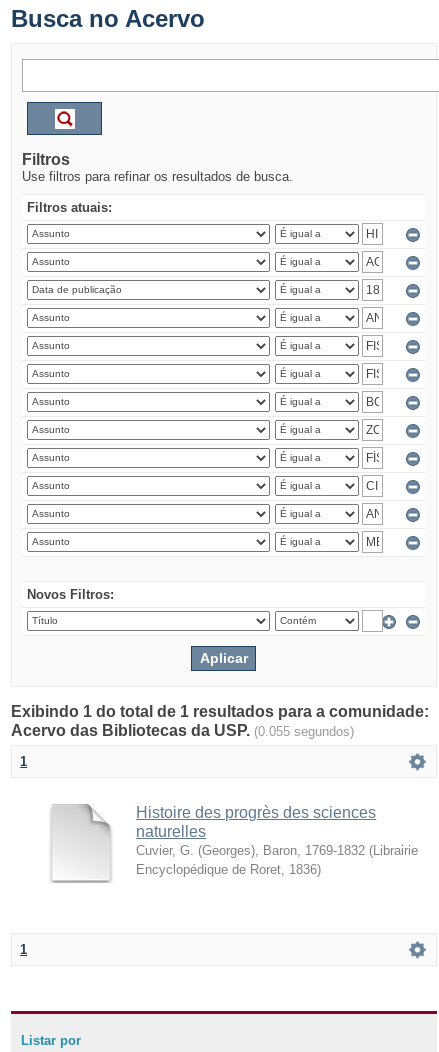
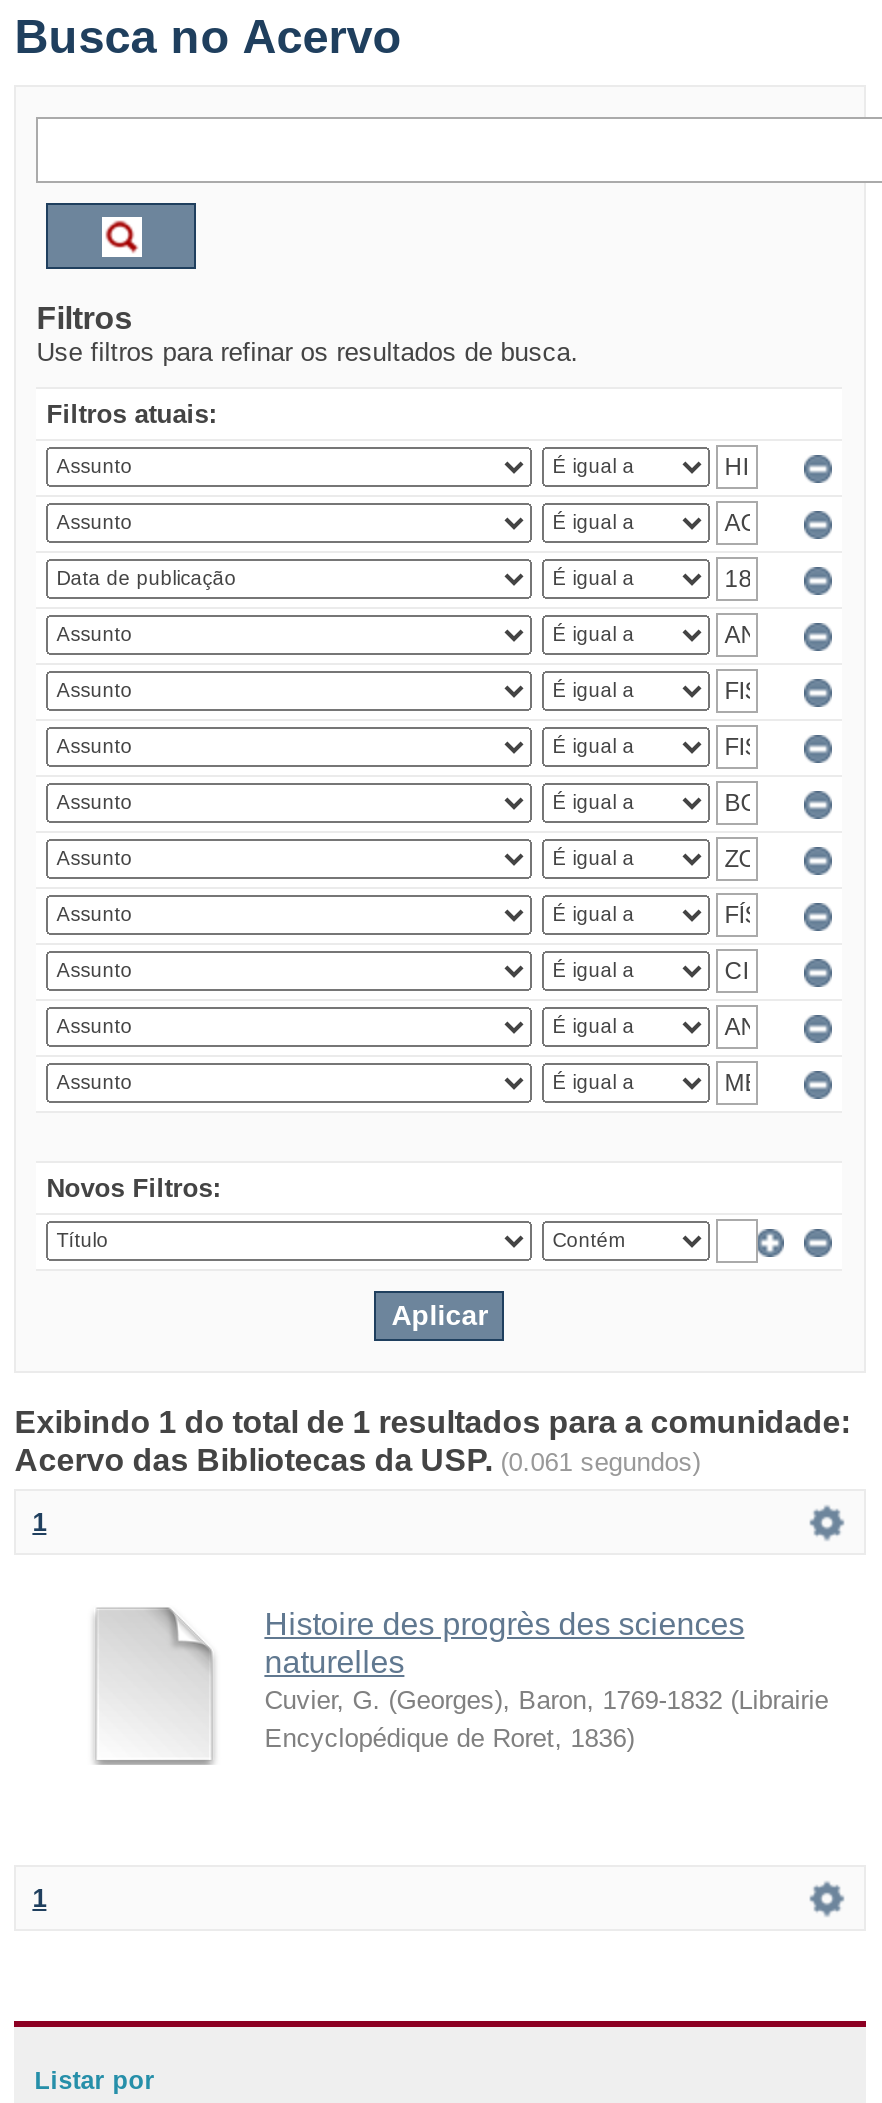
[11,722,354,739] Acervo das Bibliotecas da USP. (0.055 segundos) -> [14,1443,700,1477] Acervo das Bibliotecas da USP. (0.061 segundos)

